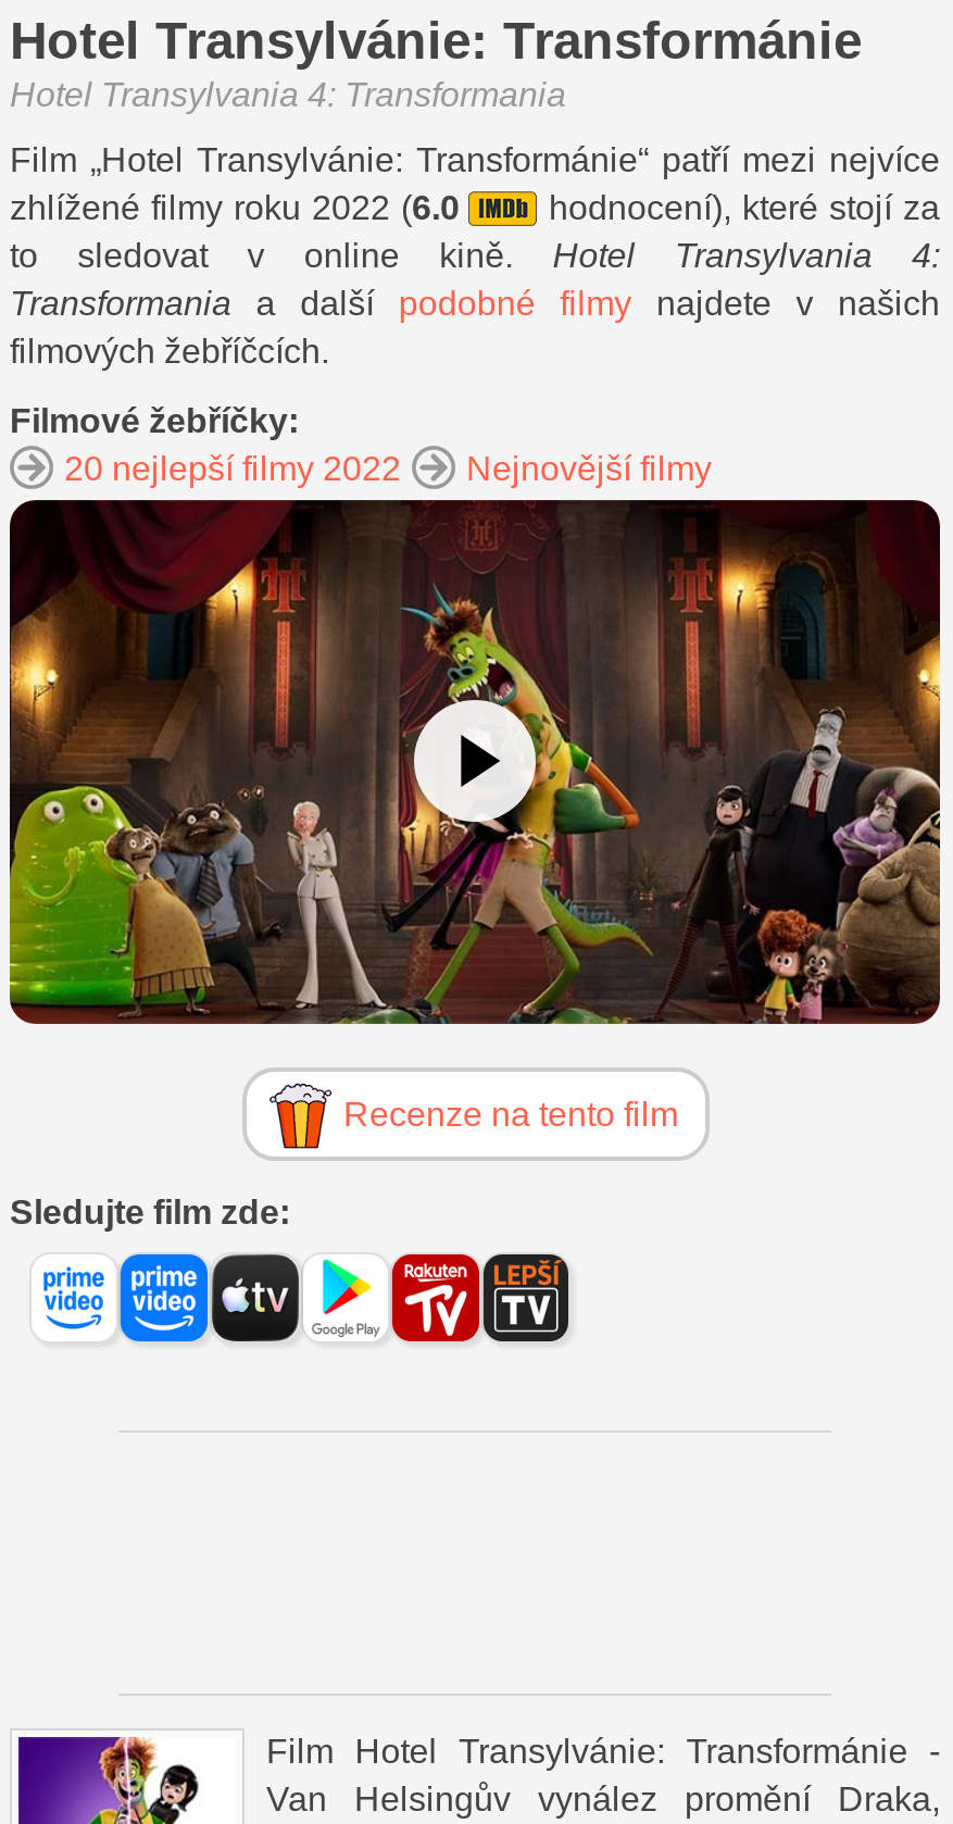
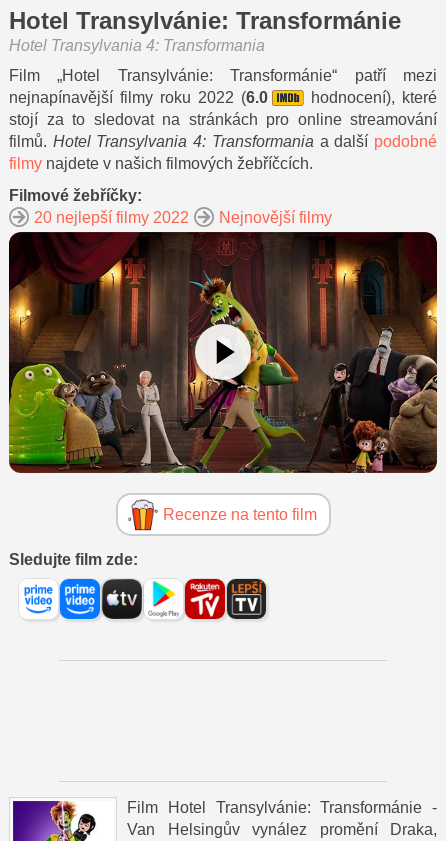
[10,141,940,370] Film „Hotel Transylvánie: Transformánie“ patří mezi nejvíce | zhlížené filmy roku 2022 (6.0 | hodnocení), které stojí za | to sledovat v online kině. Hotel Transylvania 4: | Transformania a další podobné filmy najdete v našich | filmových žebříčcích. -> [9,67,437,172] Film „Hotel Transylvánie: Transformánie“ patří mezi | nejnapínavější filmy roku 2022 (6.0 | hodnocení), které | stojí za to sledovat na stránkách pro online streamování | filmů. Hotel Transylvania 4: Transformania a další podobné | filmy najdete v našich filmových žebříčcích.

